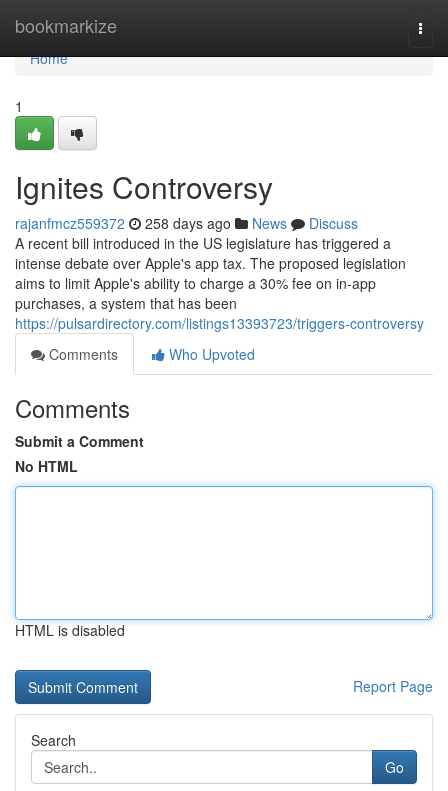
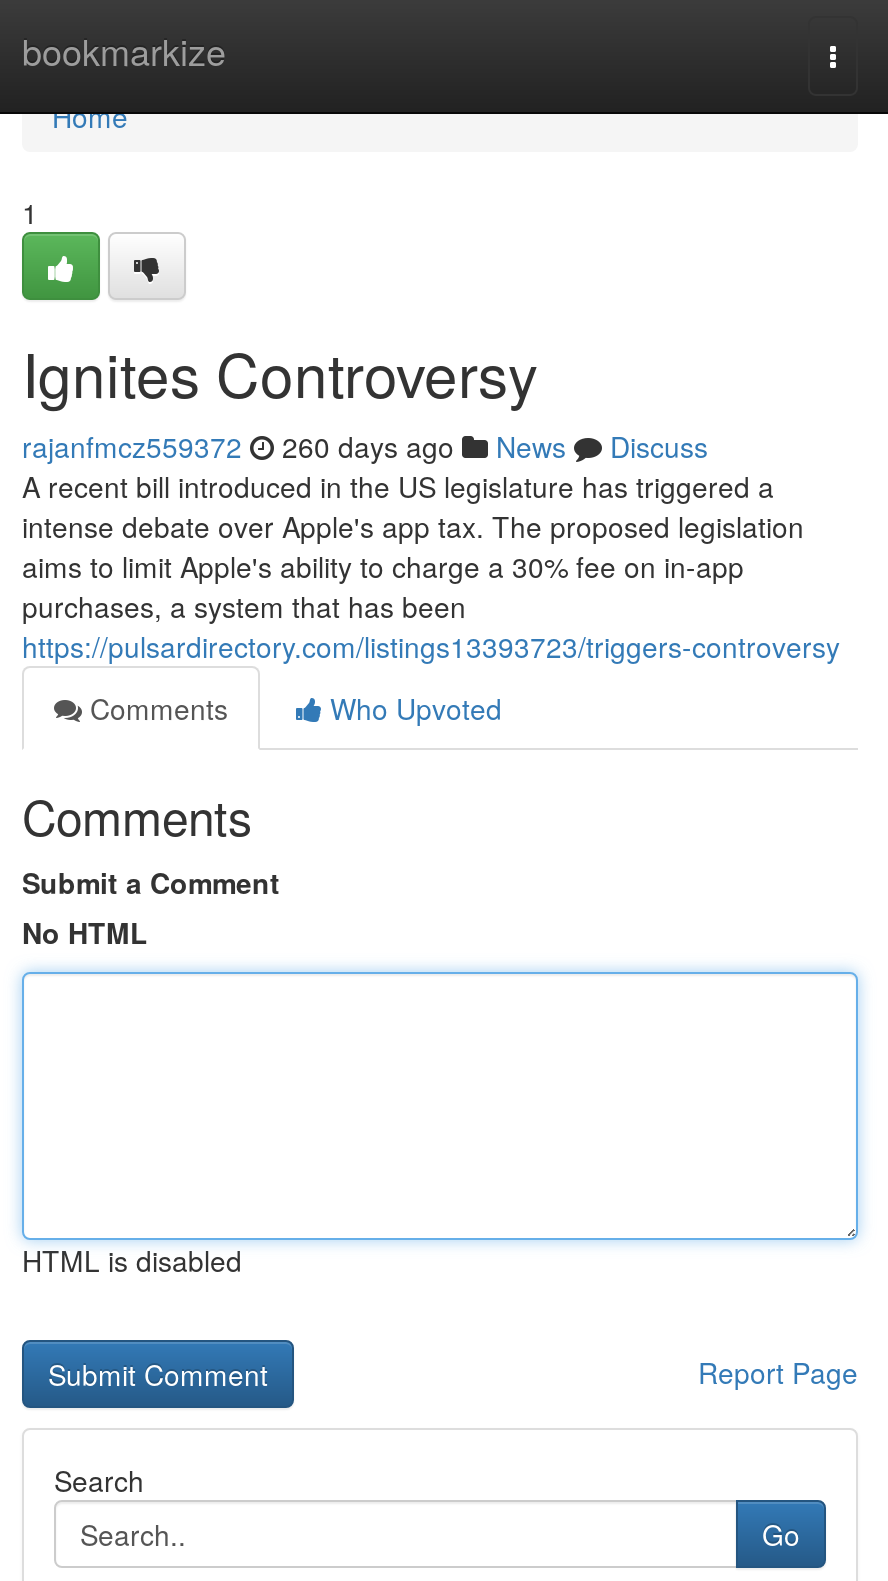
[15,213,358,233] rajanfmcz559372 258 days ago News Discuss -> [22,426,708,466] rajanfmcz559372 260 days ago News Discuss

